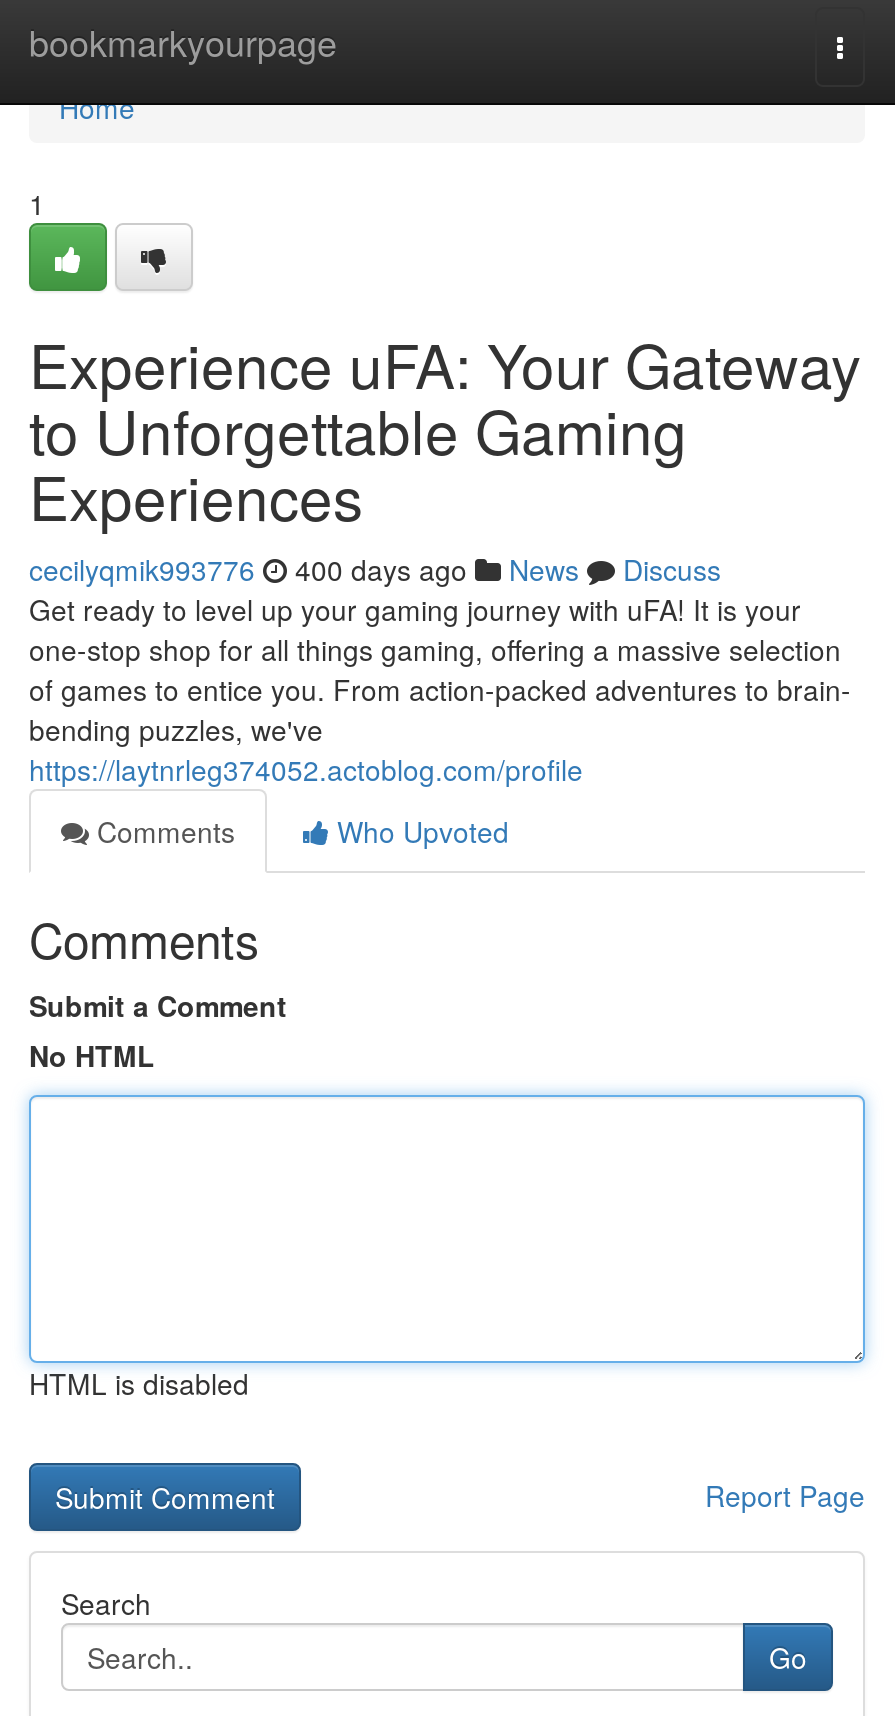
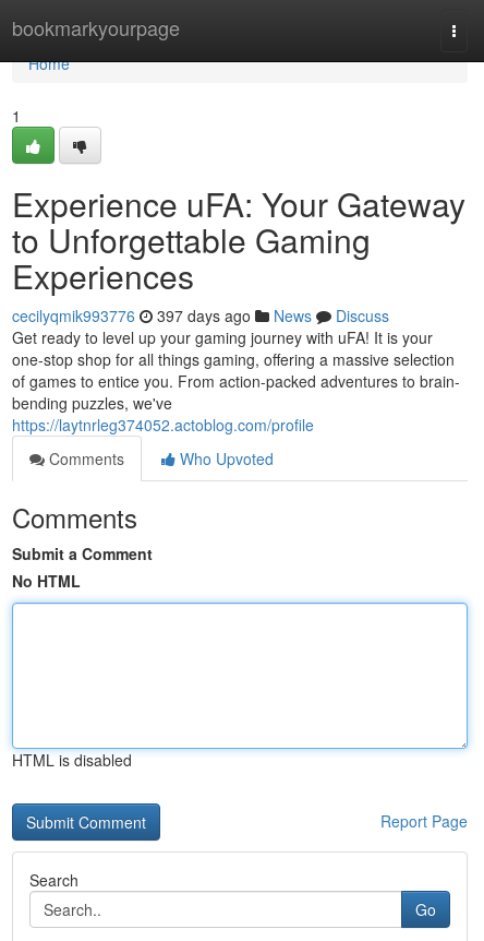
[29,549,721,589] cecilyqmik993776 400 days ago News Discuss -> [12,305,389,326] cecilyqmik993776 397 days ago News Discuss

